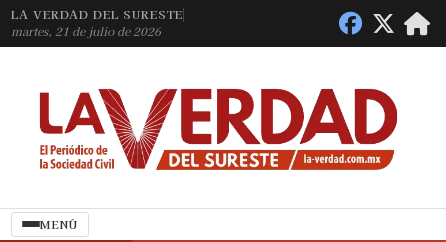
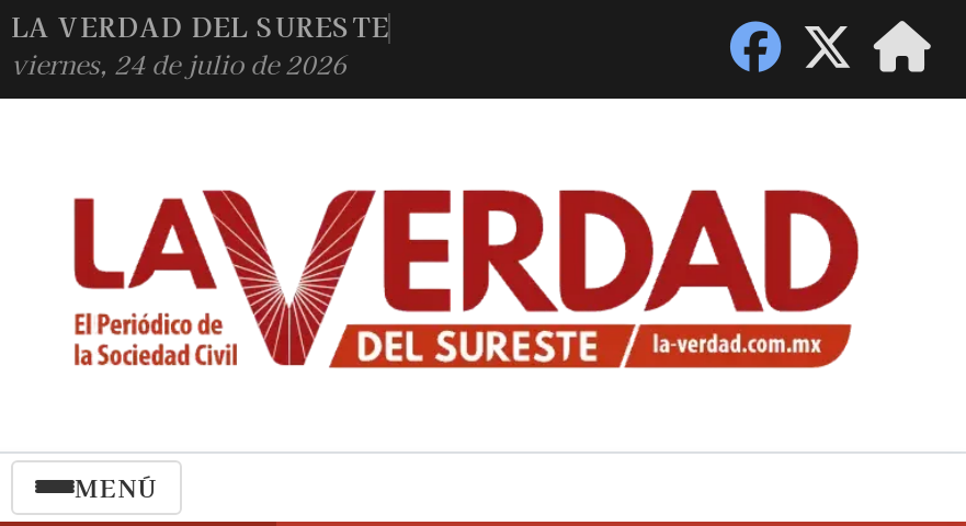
[11,23,161,39] martes, 21 de julio de 2026 -> [11,47,346,82] viernes, 24 de julio de 2026

